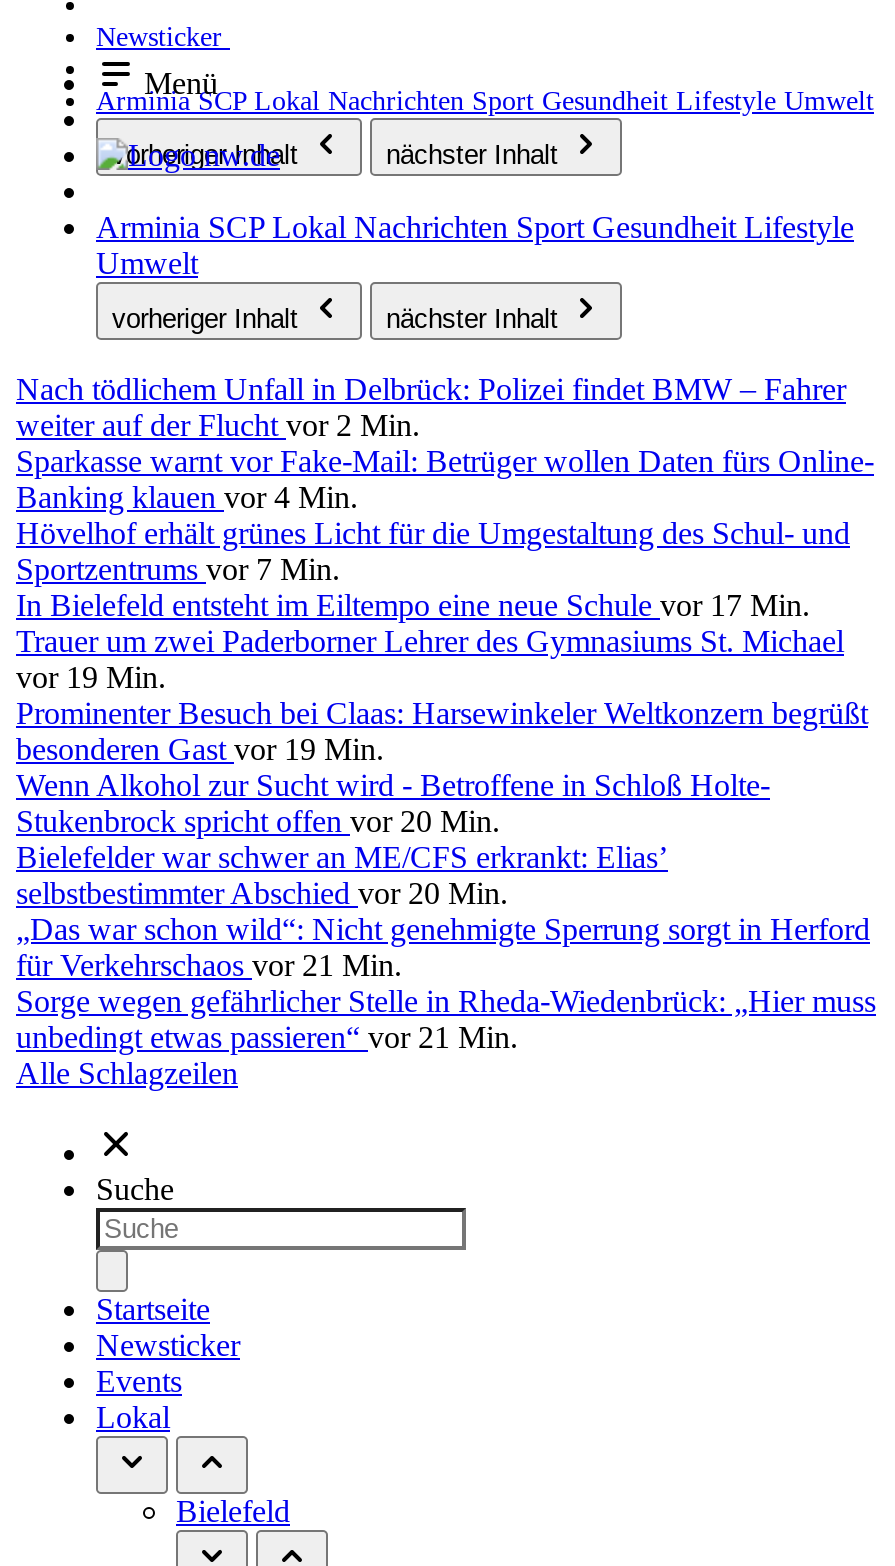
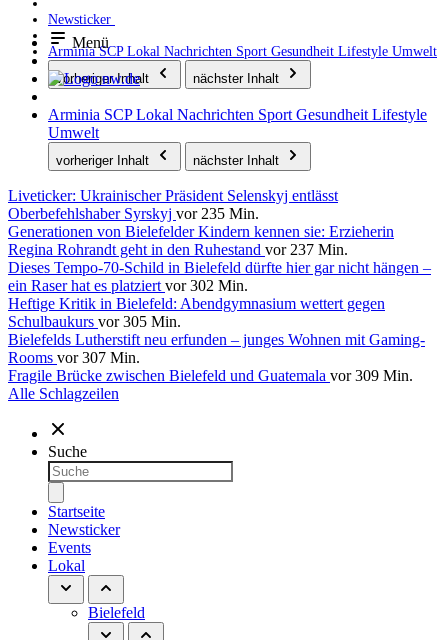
[16,372,876,1054] Nach tödlichem Unfall in Delbrück: Polizei findet BMW – Fahrer | weiter auf der Flucht vor 2 Min. | Sparkasse warnt vor Fake-Mail: Betrüger wollen Daten fürs Online- | Banking klauen vor 4 Min. | Hövelhof erhält grünes Licht für die Umgestaltung des Schul- und | Sportzentrums vor 7 Min. | In Bielefeld entsteht im Eiltempo eine neue Schule vor 17 Min. | Trauer um zwei Paderborner Lehrer des Gymnasiums St. Michael | vor 19 Min. | Prominenter Besuch bei Claas: Harsewinkeler Weltkonzern begrüßt | besonderen Gast vor 19 Min. | Wenn Alkohol zur Sucht wird - Betroffene in Schloß Holte- | Stukenbrock spricht offen vor 20 Min. | Bielefelder war schwer an ME/CFS erkrankt: Elias’ | selbstbestimmter Abschied vor 20 Min. | „Das war schon wild“: Nicht genehmigte Sperrung sorgt in Herford | für Verkehrschaos vor 21 Min. | Sorge wegen gefährlicher Stelle in Rheda-Wiedenbrück: „Hier muss | unbedingt etwas passieren“vor 21 Min. -> [8,187,431,384] Liveticker: Ukrainischer Präsident Selenskyj entlässt | Oberbefehlshaber Syrskyj vor 235 Min. | Generationen von Bielefelder Kindern kennen sie: Erzieherin | Regina Rohrandt geht in den Ruhestand vor 237 Min. | Dieses Tempo-70-Schild in Bielefeld dürfte hier gar nicht hängen – | ein Raser hat es platziert vor 302 Min. | Heftige Kritik in Bielefeld: Abendgymnasium wettert gegen | Schulbaukurs vor 305 Min. | Bielefelds Lutherstift neu erfunden – junges Wohnen mit Gaming- | Rooms vor 307 Min. | Fragile Brücke zwischen Bielefeld und Guatemala vor 309 Min.

